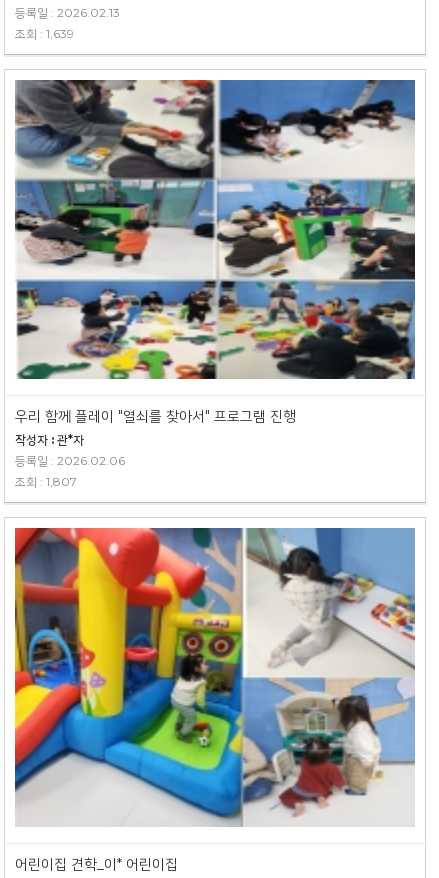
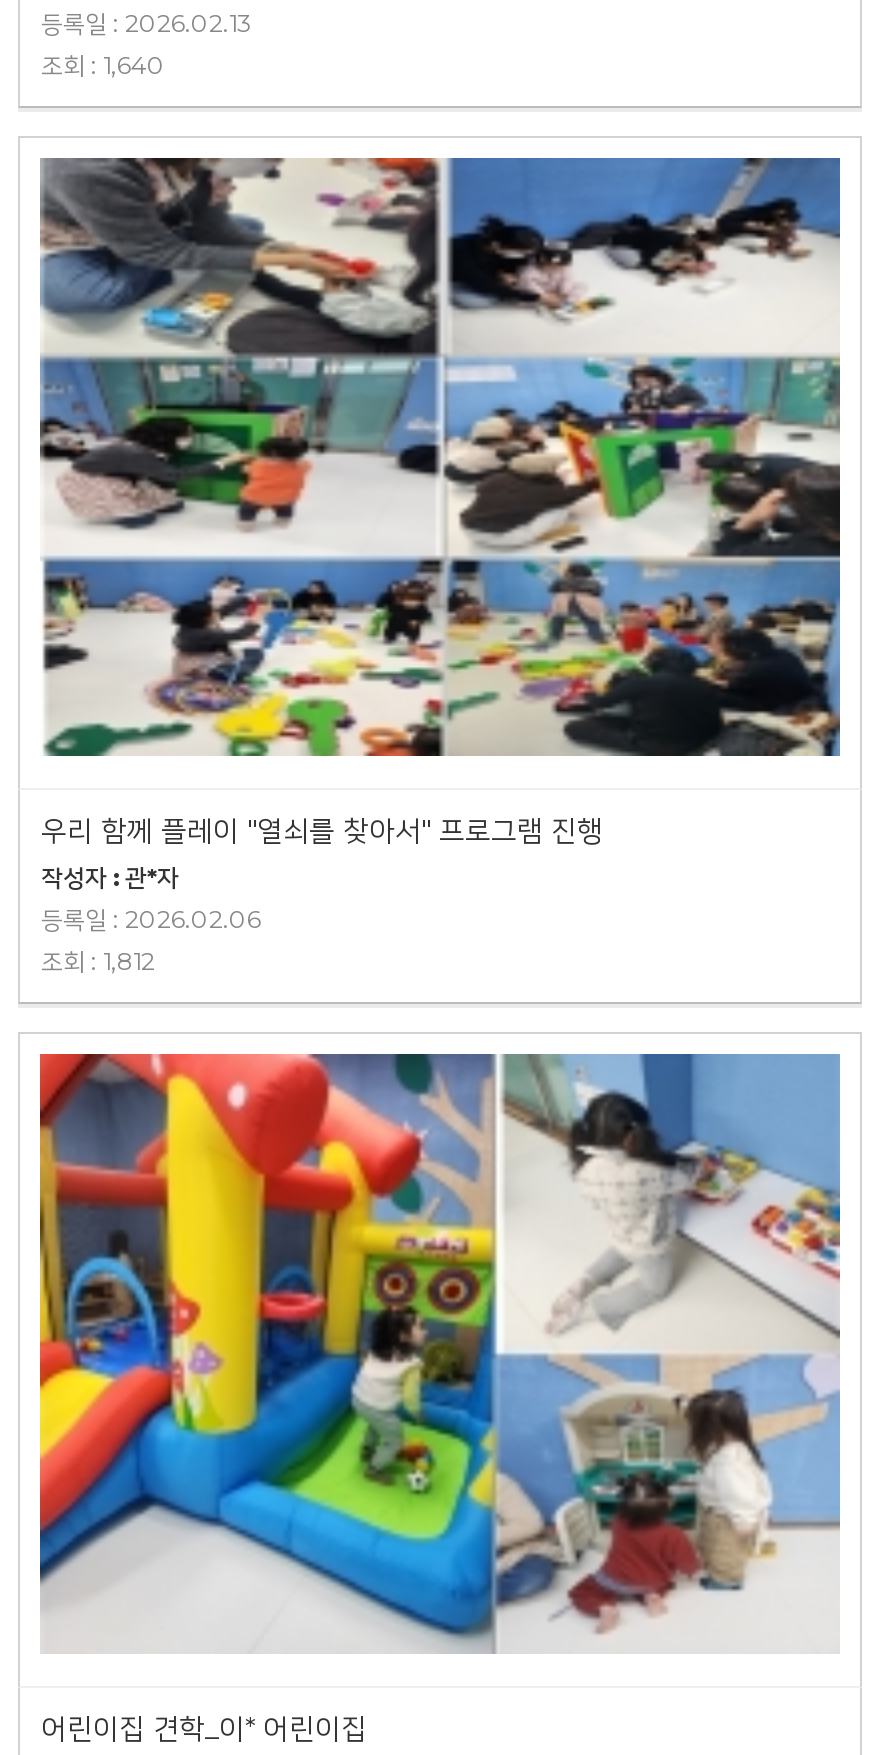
[15,26,74,41] 조회 : 1,639 -> [41,50,165,80] 조회 : 1,640
[15,474,77,489] 조회 : 1,807 -> [41,947,155,977] 조회 : 1,812

